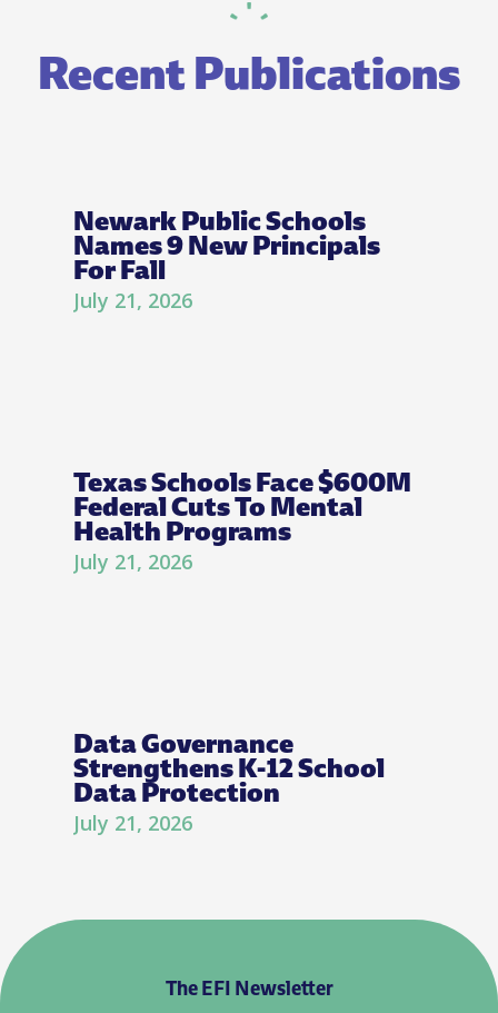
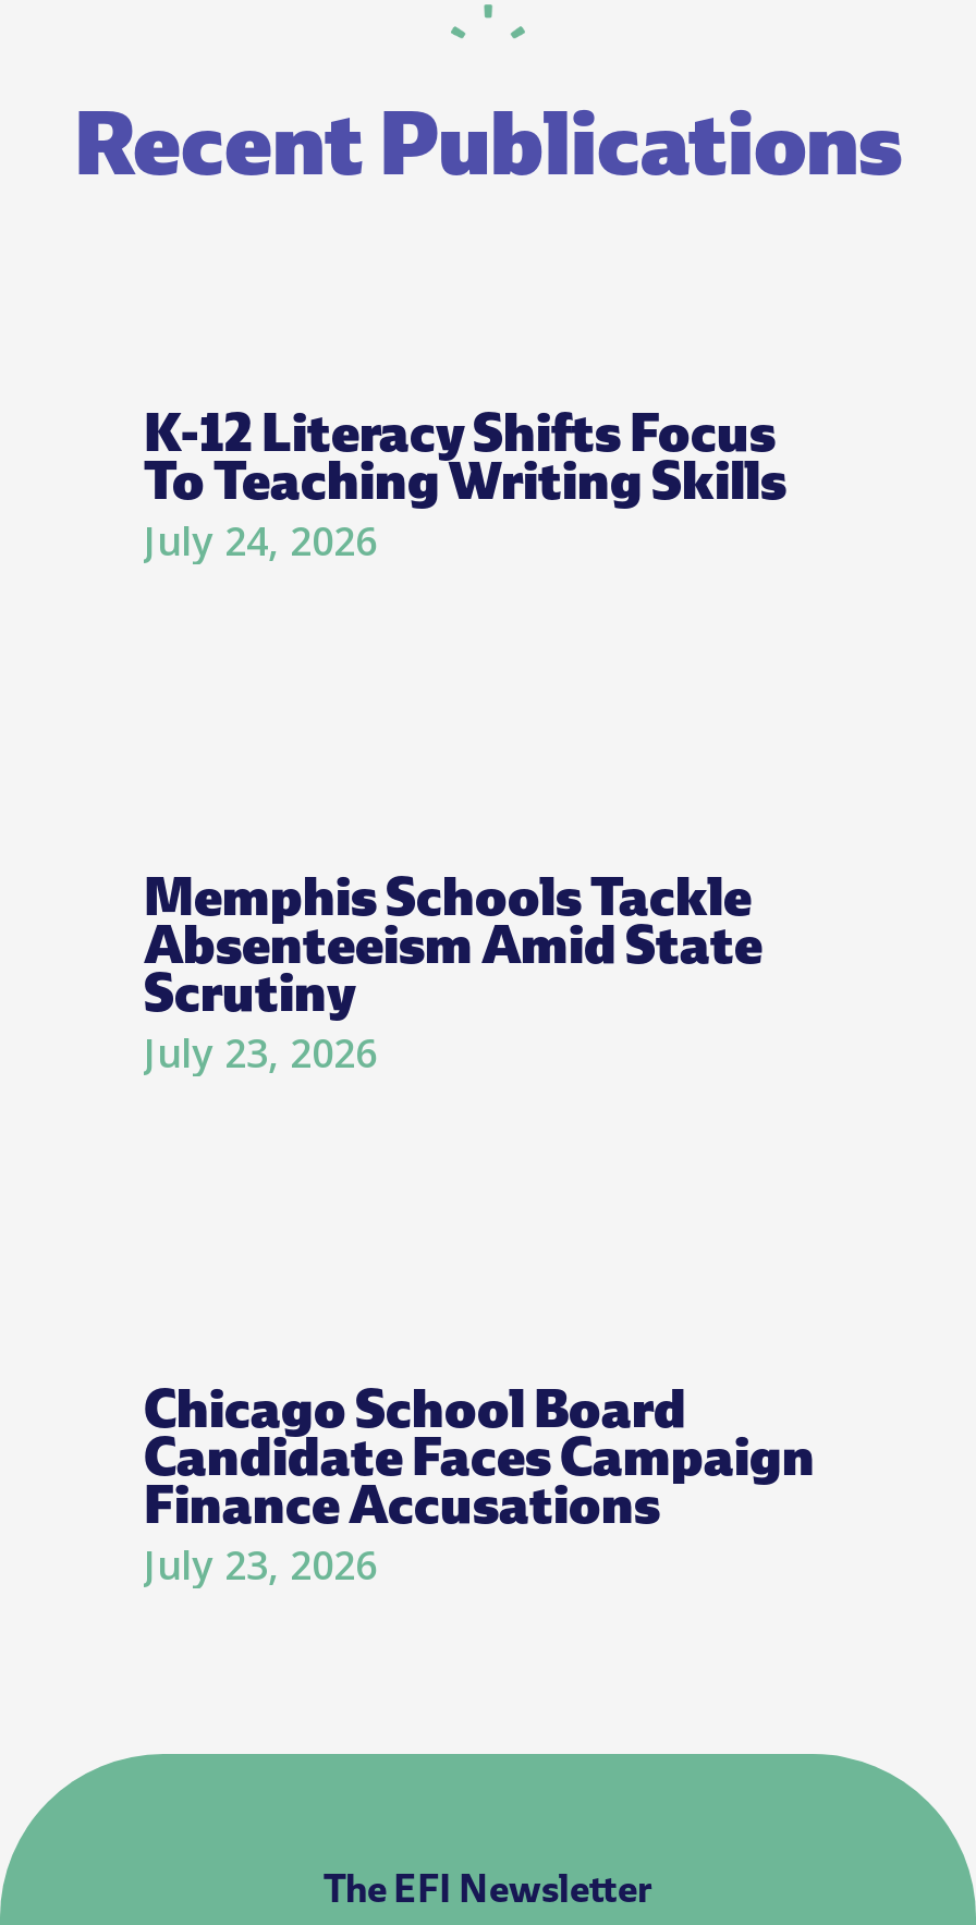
[73,202,380,313] Newark Public Schools | Names 9 New Principals | For Fall | July 21, 2026 -> [144,396,786,566] K-12 Literacy Shifts Focus | To Teaching Writing Skills | July 24, 2026
[73,464,411,575] Texas Schools Face $600M | Federal Cuts To Mental | Health Programs | July 21, 2026 -> [144,860,762,1078] Memphis Schools Tackle | Absenteeism Amid State | Scrutiny | July 23, 2026
[73,725,385,836] Data Governance | Strengthens K-12 School | Data Protection | July 21, 2026 -> [144,1372,815,1590] Chicago School Board | Candidate Faces Campaign | Finance Accusations | July 23, 2026

